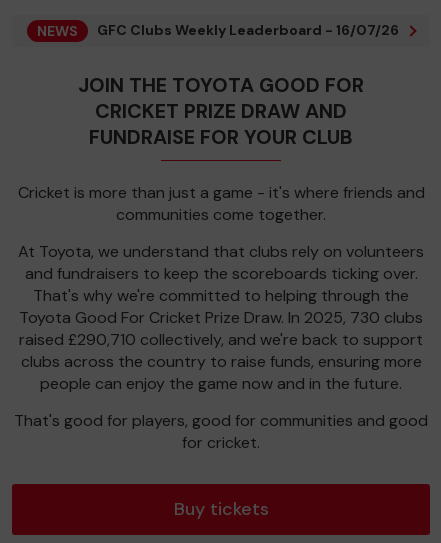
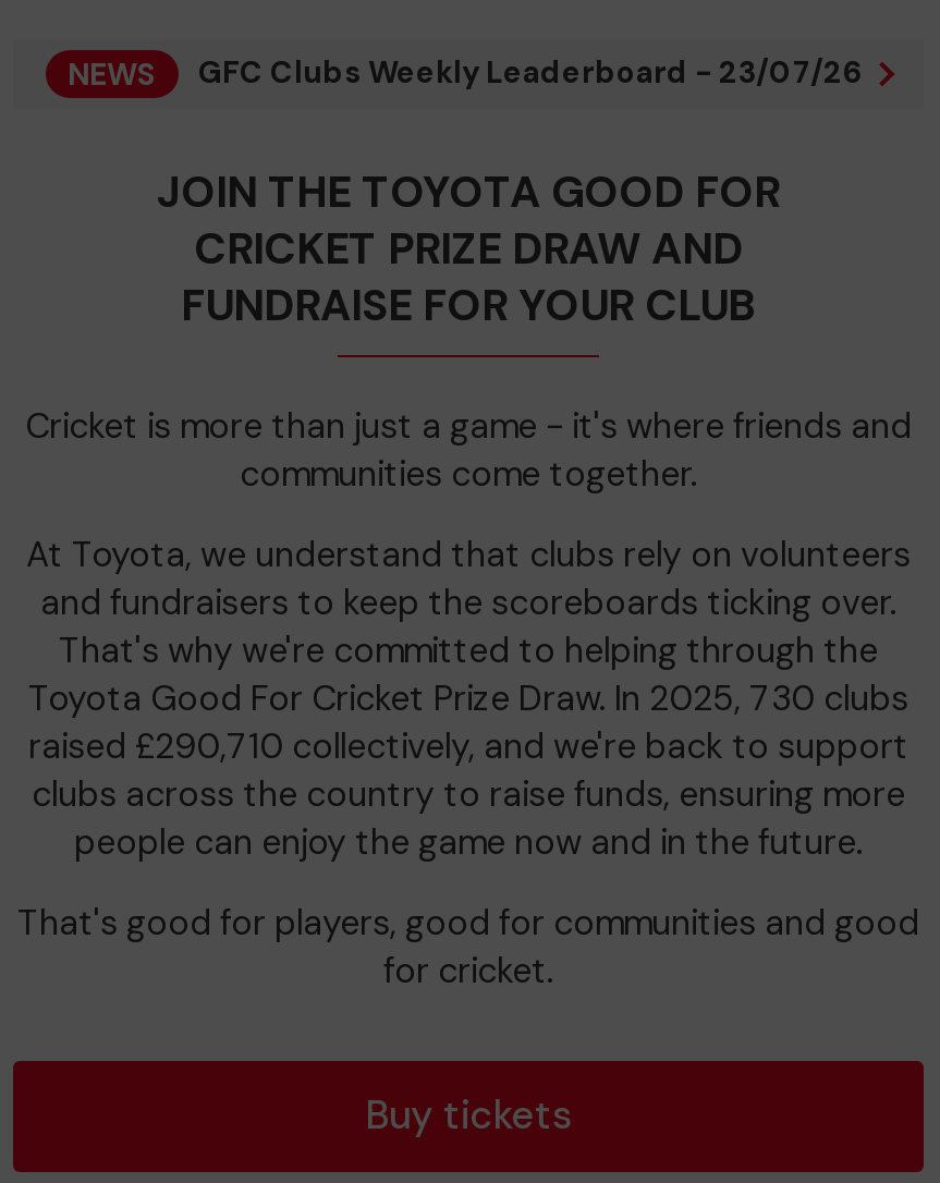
[97,21,399,39] GFC Clubs Weekly Leaderboard - 16/07/26 -> [198,52,863,92] GFC Clubs Weekly Leaderboard - 23/07/26

